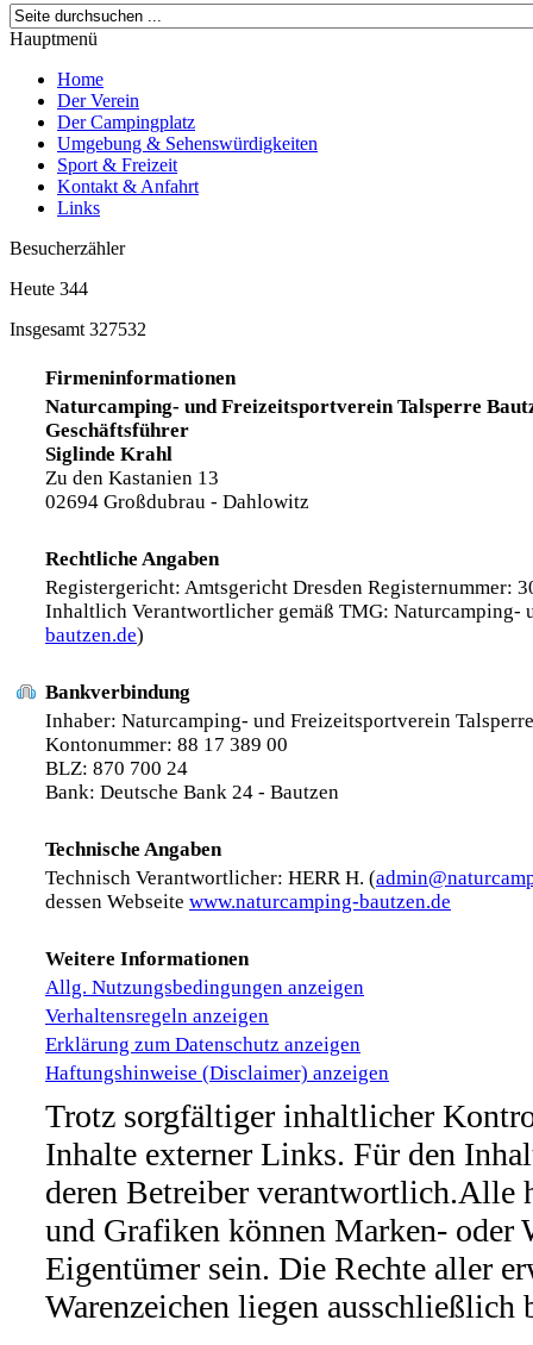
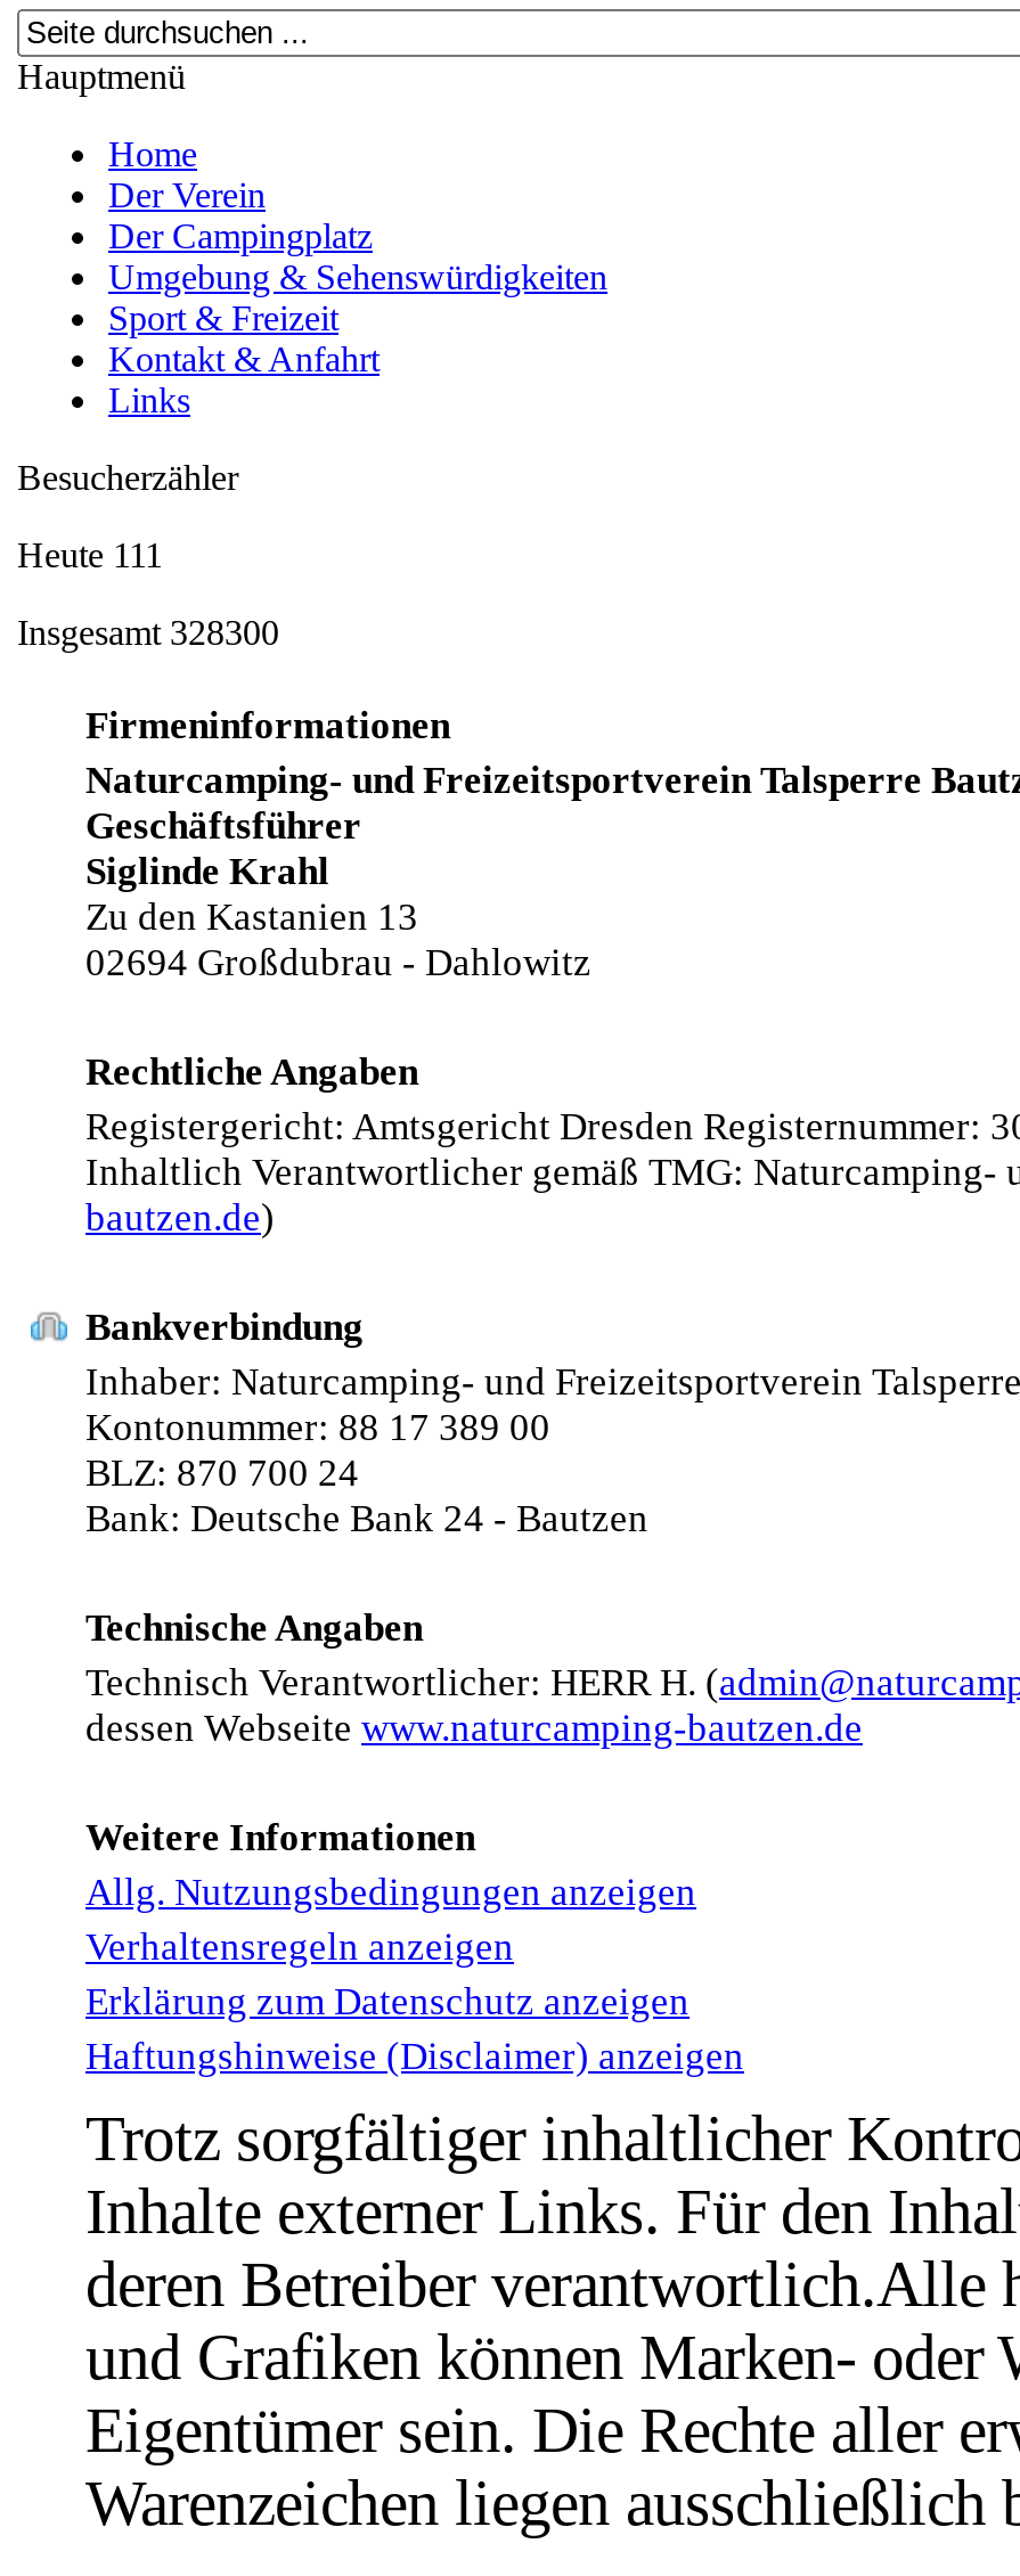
[10,279,88,299] Heute 344 -> [17,535,163,574] Heute 111
[10,319,146,339] Insgesamt 327532 -> [17,613,279,652] Insgesamt 328300

